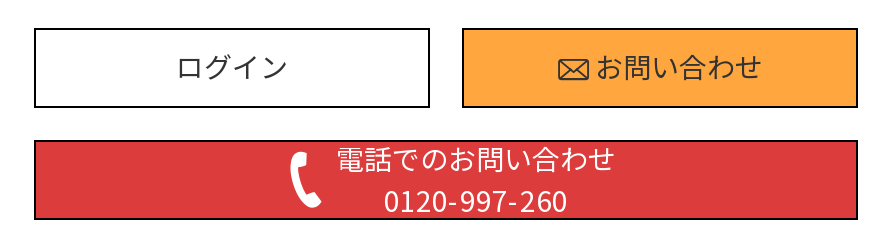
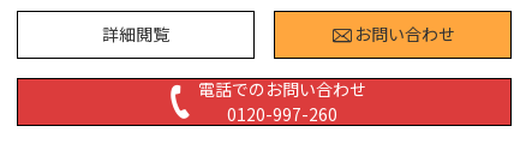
[176,46,288,86] ログイン -> [102,22,169,46] 詳細閲覧

